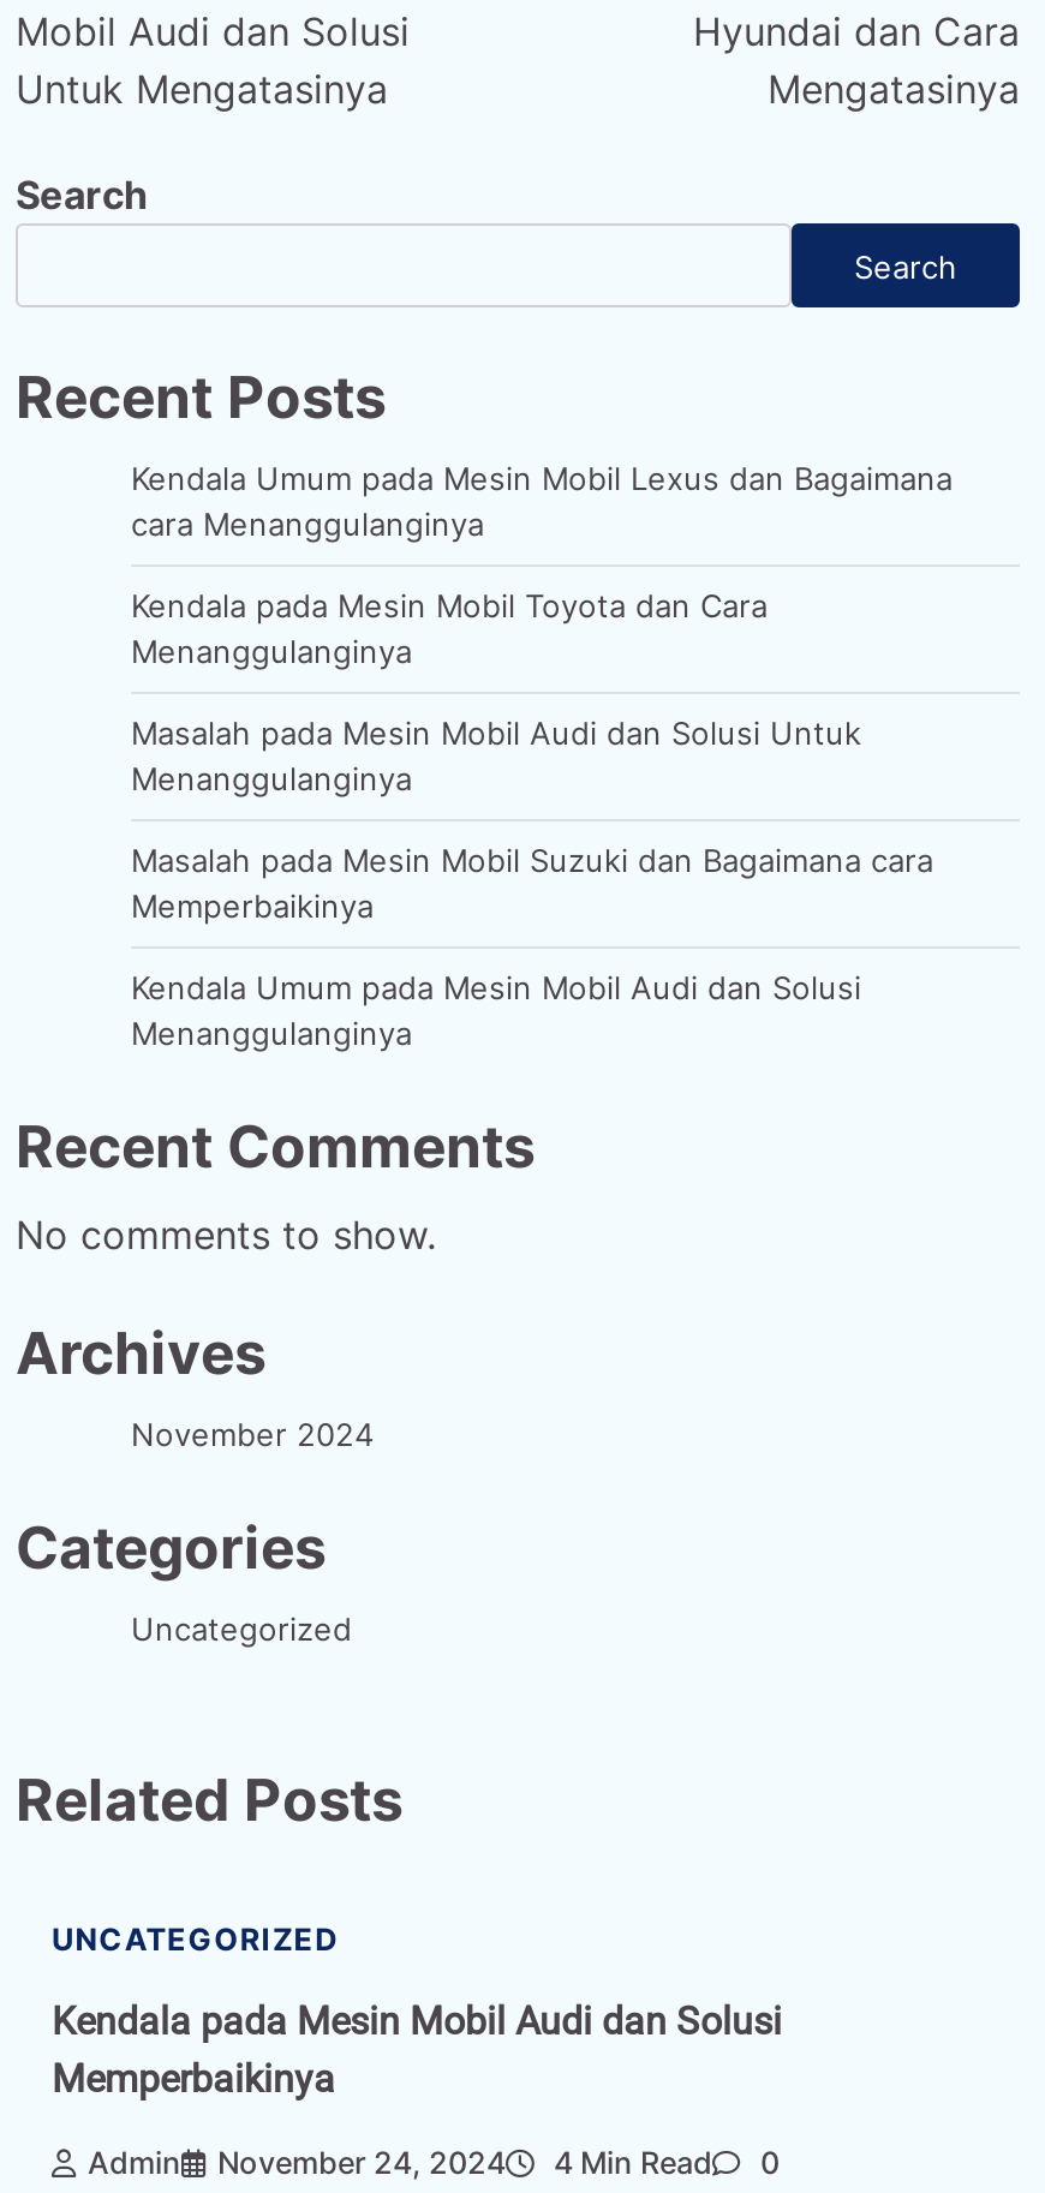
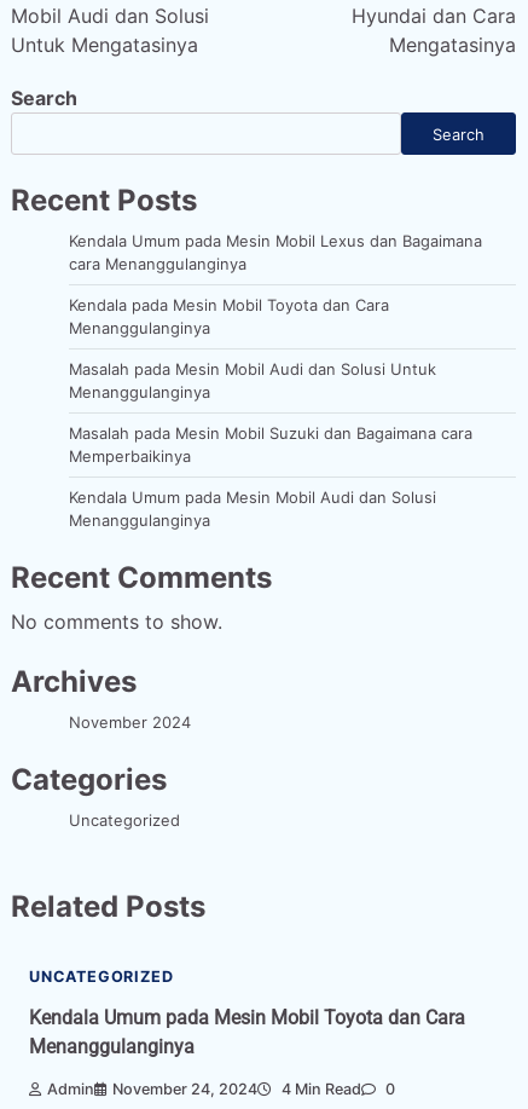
[52,1999,782,2102] Kendala pada Mesin Mobil Audi dan Solusi | Memperbaikinya -> [29,1006,465,1058] Kendala Umum pada Mesin Mobil Toyota dan Cara | Menanggulanginya

